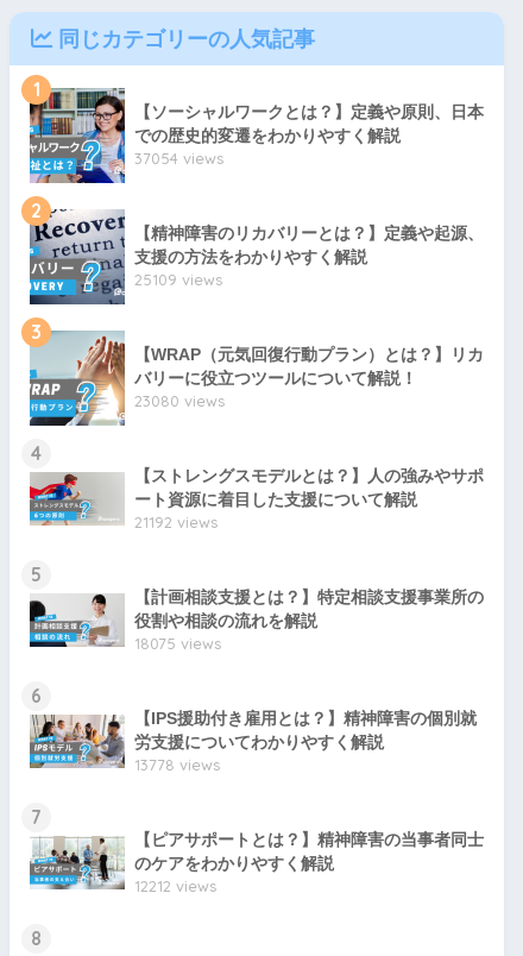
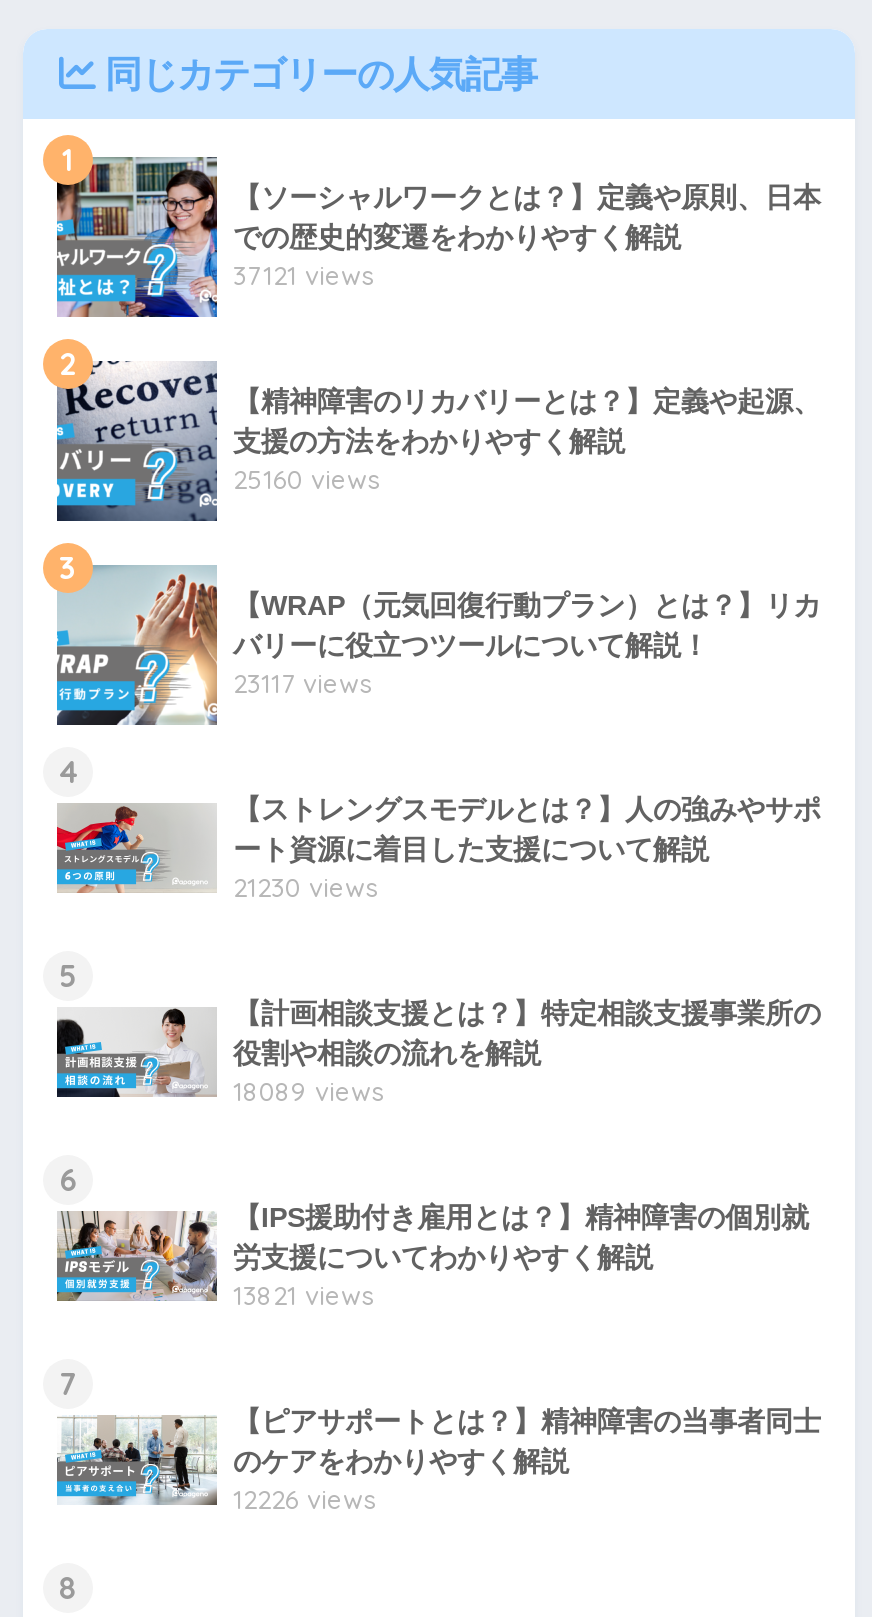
[134,148,223,167] 37054 views -> [233,258,373,290] 37121 views
[134,269,222,288] 25109 views -> [233,462,379,494] 25160 views
[134,391,225,410] 23080 views -> [233,666,371,698] 23117 views
[134,512,218,531] 21192 views -> [233,870,377,902] 21230 views
[134,633,221,652] 18075 views -> [233,1074,383,1106] 18089 views
[134,754,220,773] 13778 views -> [233,1278,373,1310] 13821 views
[134,876,216,895] 12212 views -> [233,1482,375,1514] 12226 views

